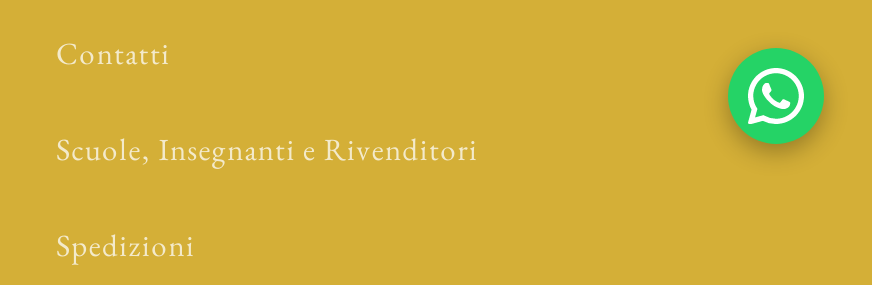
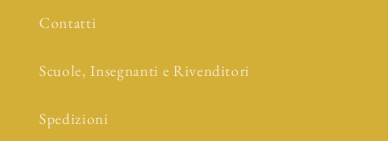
[724,45,828,155] [image] -> none

